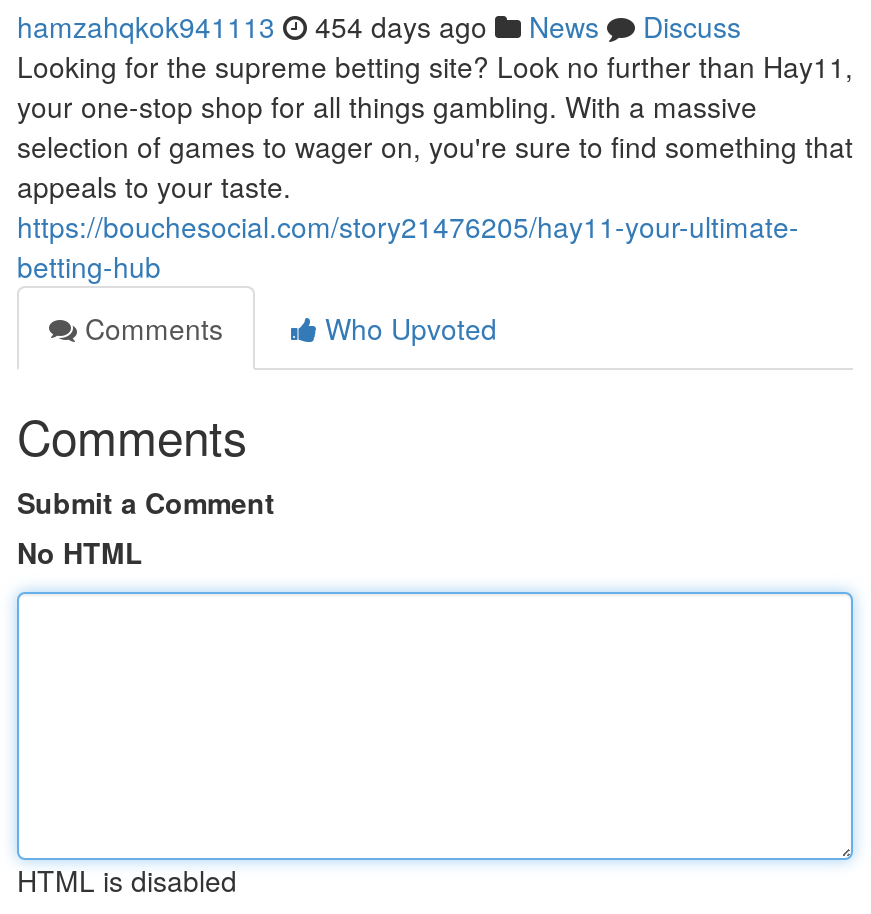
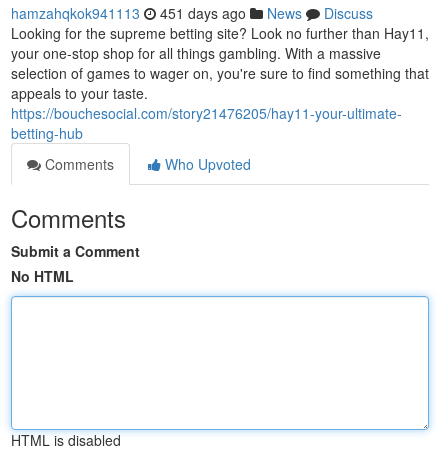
[17,6,741,46] hamzahqkok941113 454 days ago News Discuss -> [11,3,373,23] hamzahqkok941113 451 days ago News Discuss

